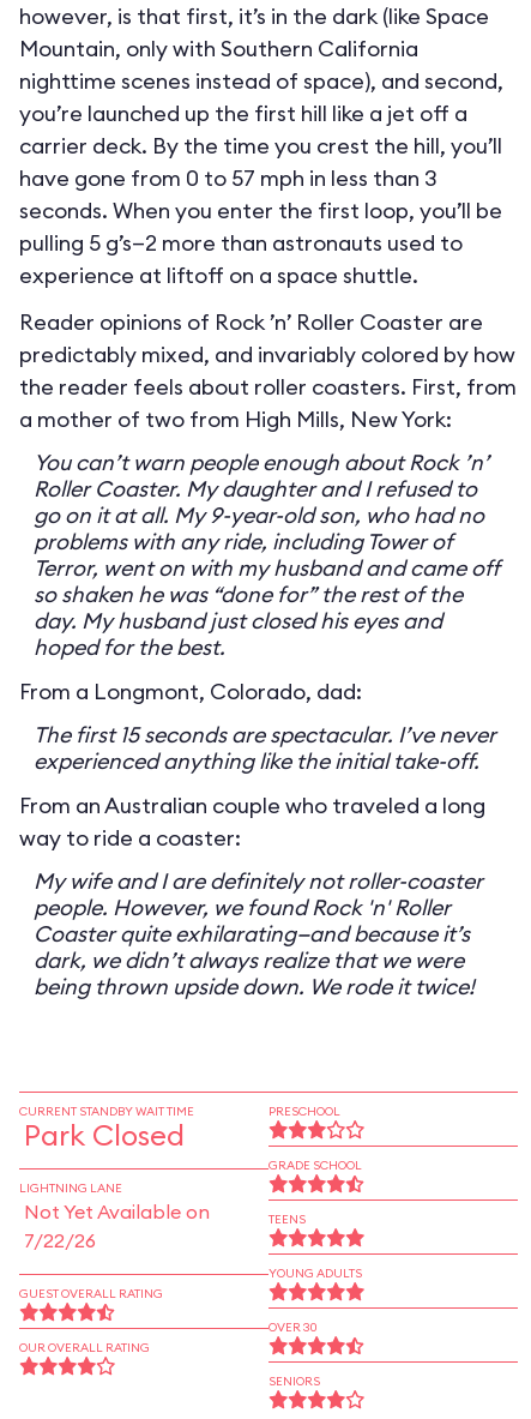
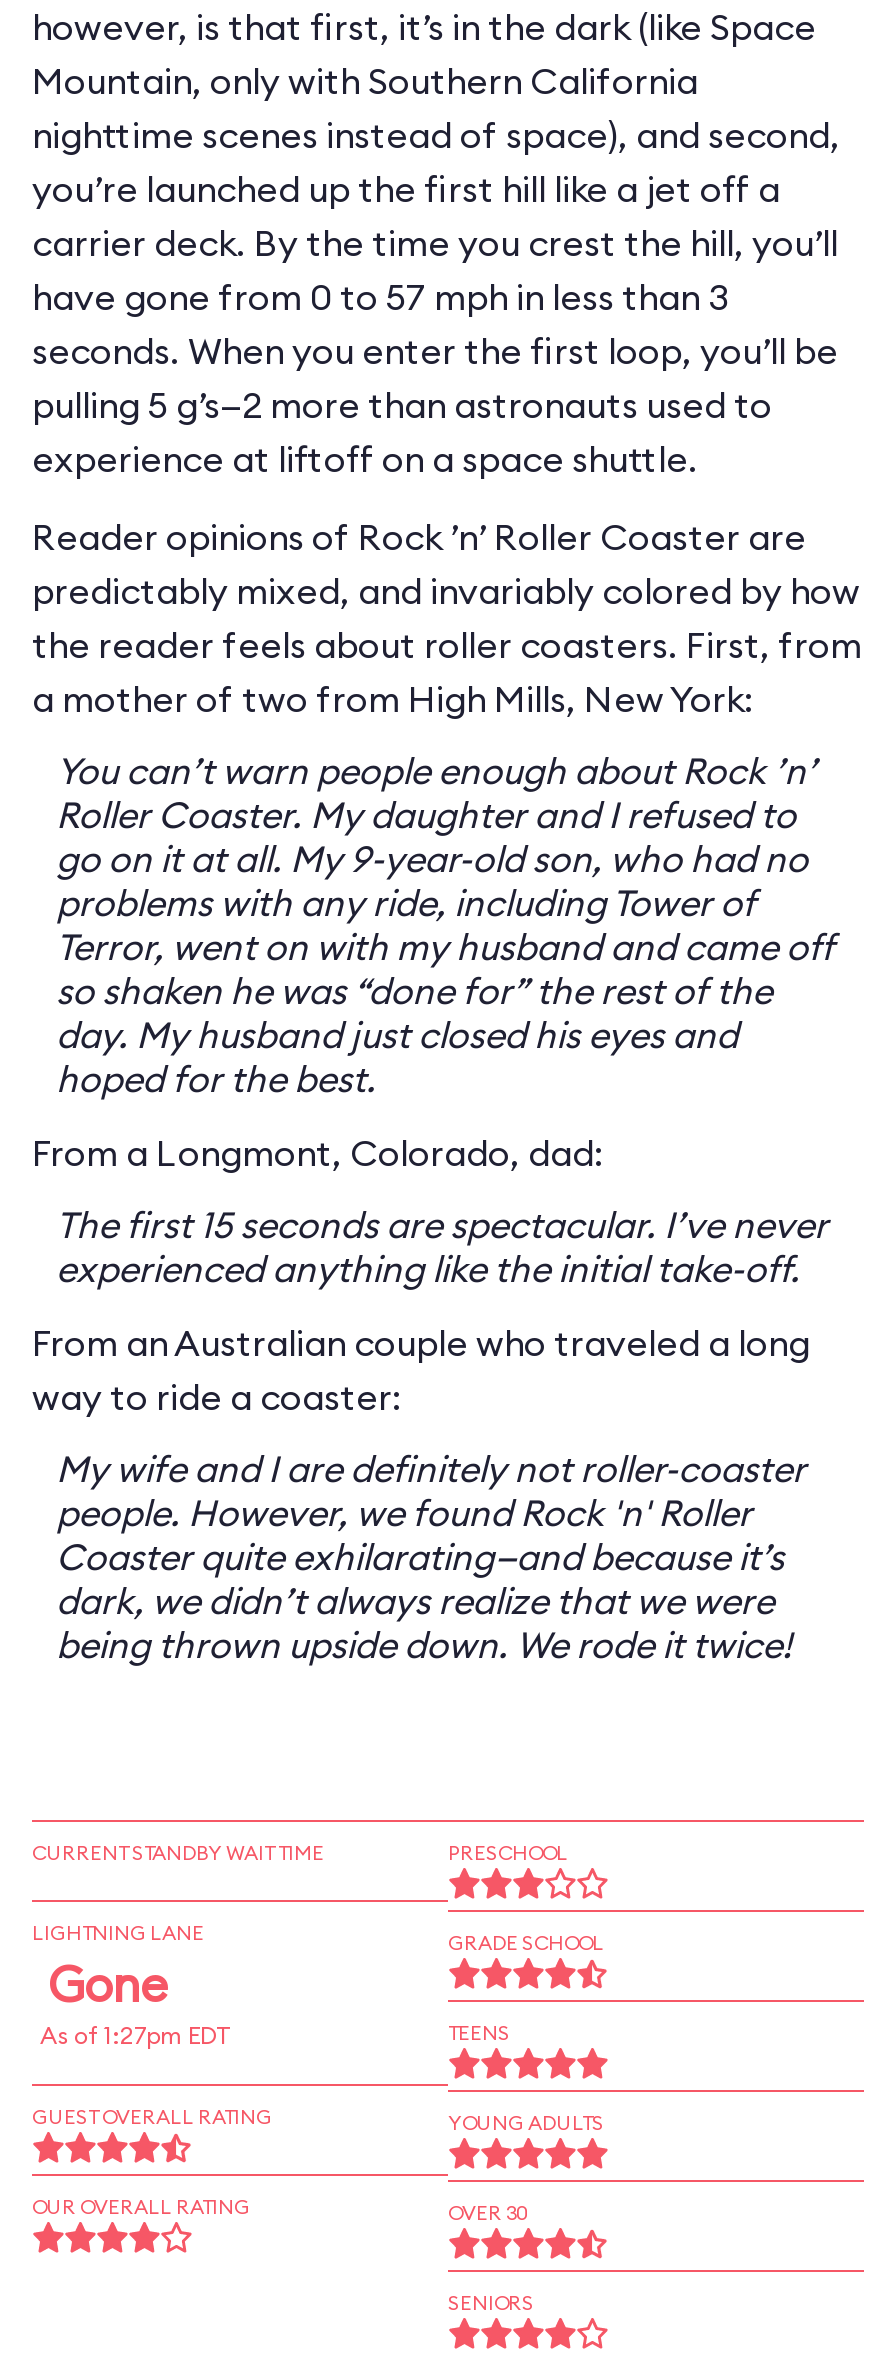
[24,1117,185,1153] Park Closed -> none
moved [19,1180,122,1196] -> [32,1920,204,1946]: LIGHTNING LANE
[24,1199,210,1252] Not Yet Available on | 7/22/26 -> [40,1954,232,2050] Gone | As of 1:27pm EDT
moved [19,1286,163,1355] -> [32,2104,272,2220]: GUEST OVERALL RATING | OUR OVERALL RATING

